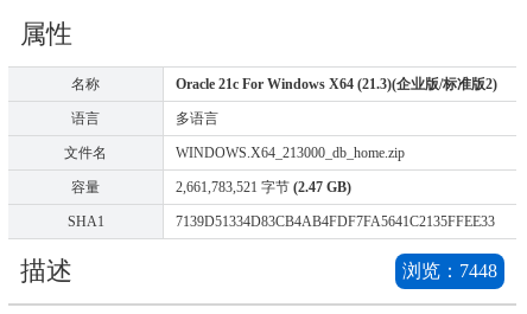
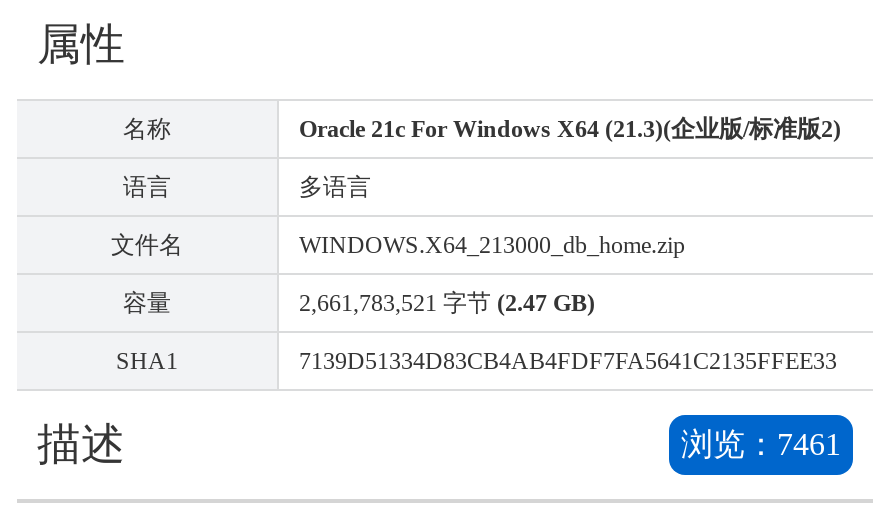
[402,261,497,281] 浏览：7448 -> [681,427,841,461] 浏览：7461

